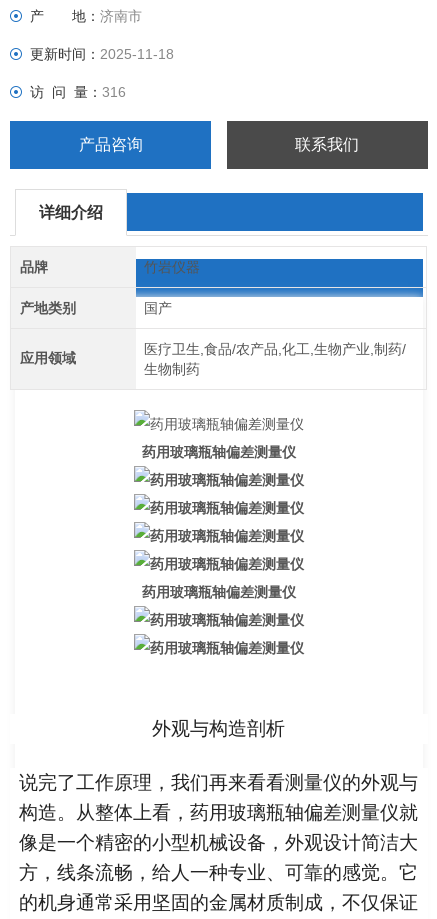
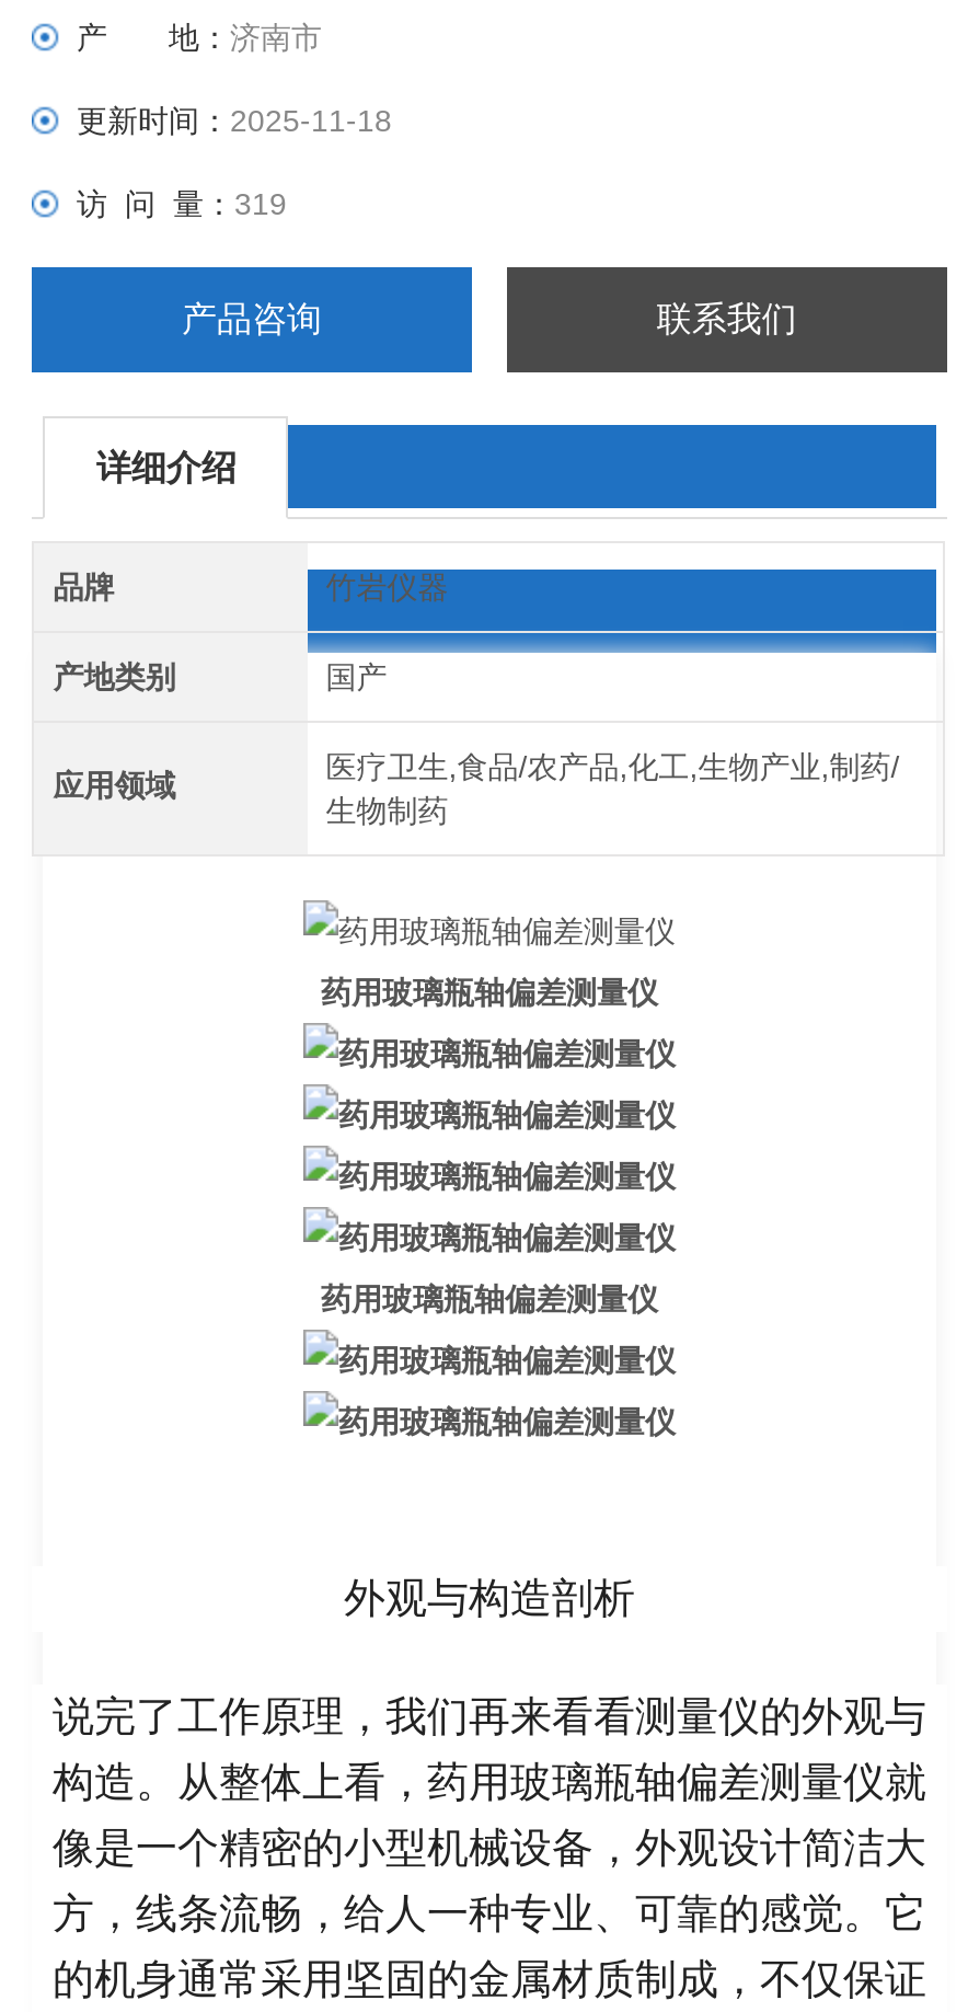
[30,84,126,100] 访 问 量：316 -> [77,187,287,222] 访 问 量：319

